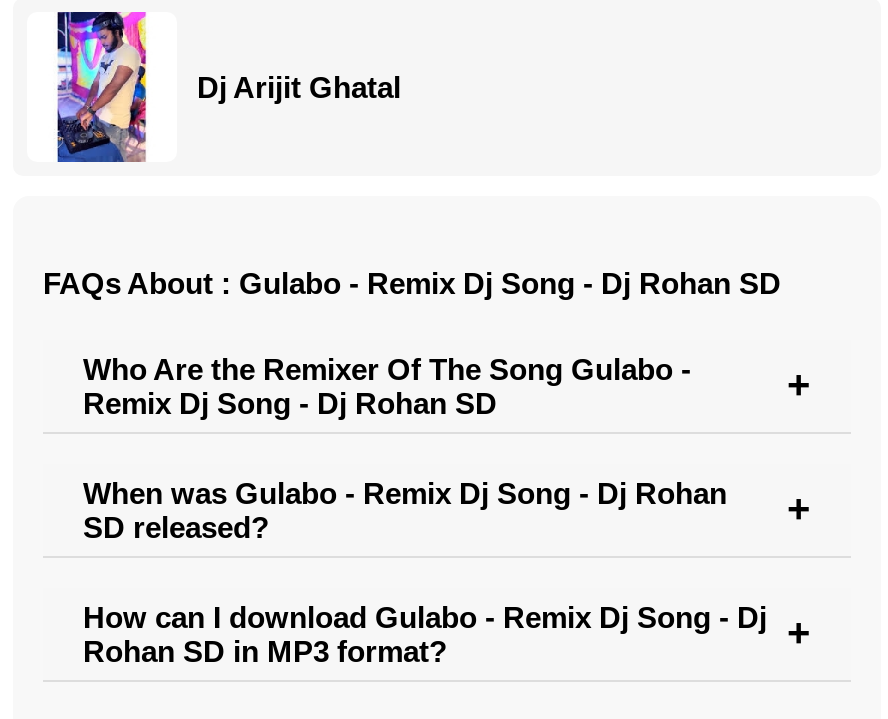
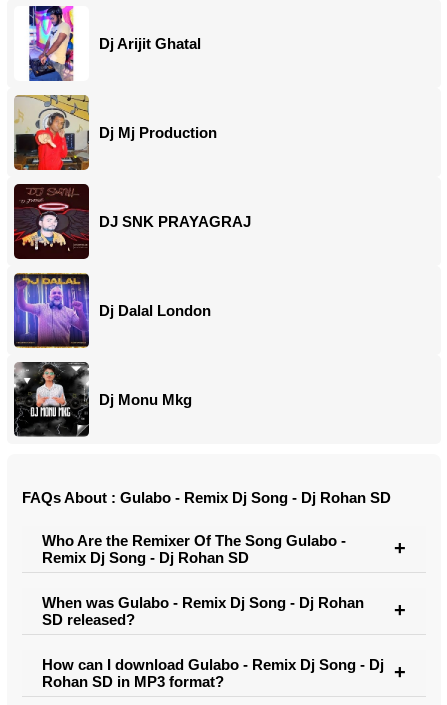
none -> [13,94,217,171] [image] | Dj Mj Production
none -> [13,183,251,260] [image] | DJ SNK PRAYAGRAJ
none -> [13,272,211,349] [image] | Dj Dalal London
none -> [13,361,192,438] [image] | Dj Monu Mkg

